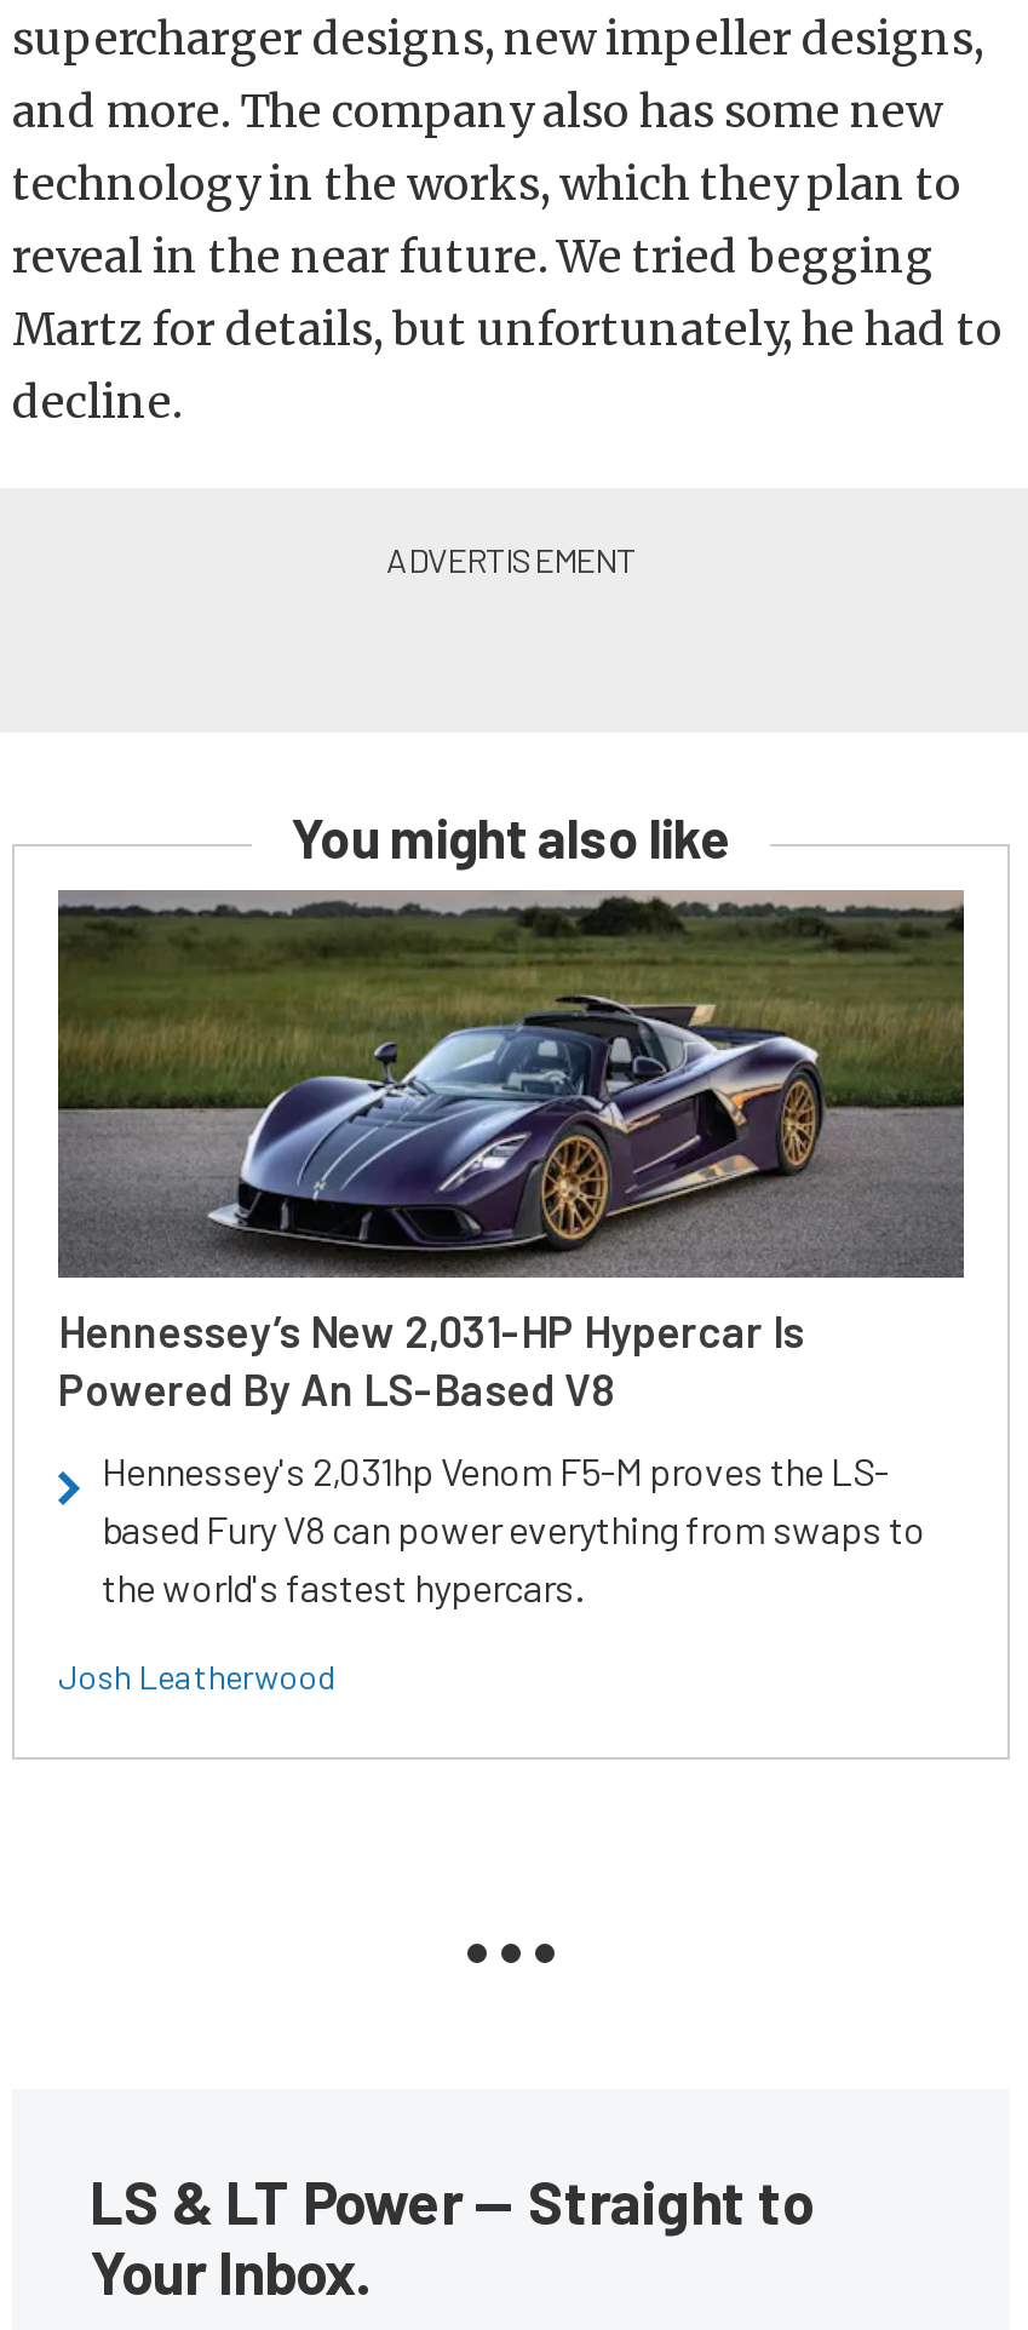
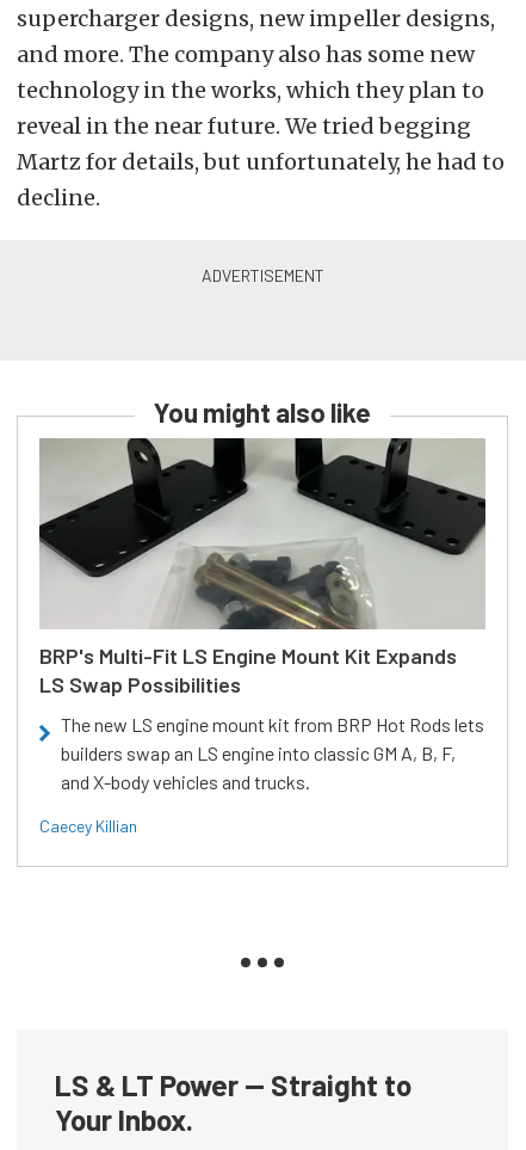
[58,889,964,1414] [image] | Hennessey’s New 2,031-HP Hypercar Is | Powered By An LS-Based V8 -> [39,437,485,697] [image] | BRP's Multi-Fit LS Engine Mount Kit Expands | LS Swap Possibilities
[102,1446,925,1608] Hennessey's 2,031hp Venom F5-M proves the LS- | based Fury V8 can power everything from swaps to | the world's fastest hypercars. -> [61,713,484,793] The new LS engine mount kit from BRP Hot Rods lets | builders swap an LS engine into classic GM A, B, F, | and X-body vehicles and trucks.
[58,1654,337,1695] Josh Leatherwood -> [39,816,137,836] Caecey Killian

